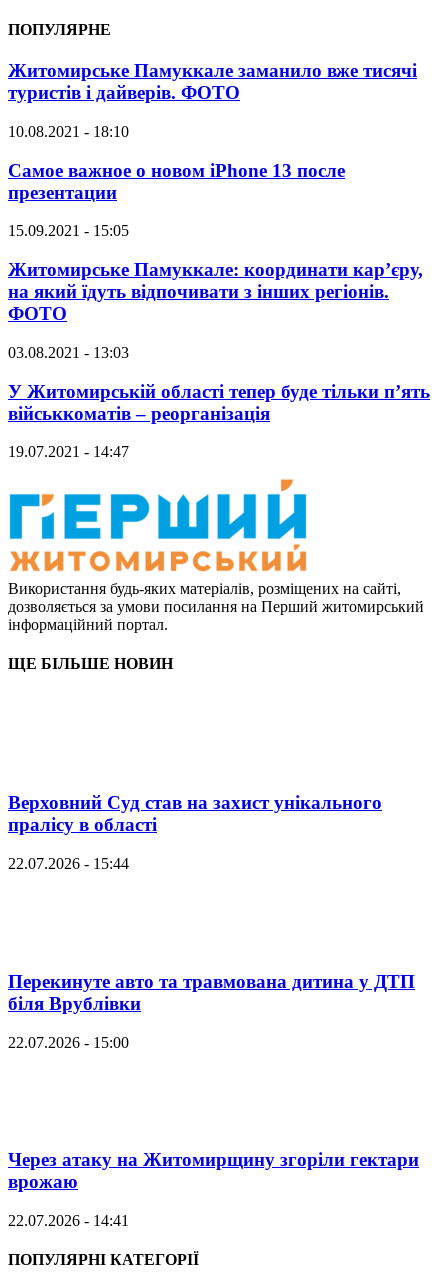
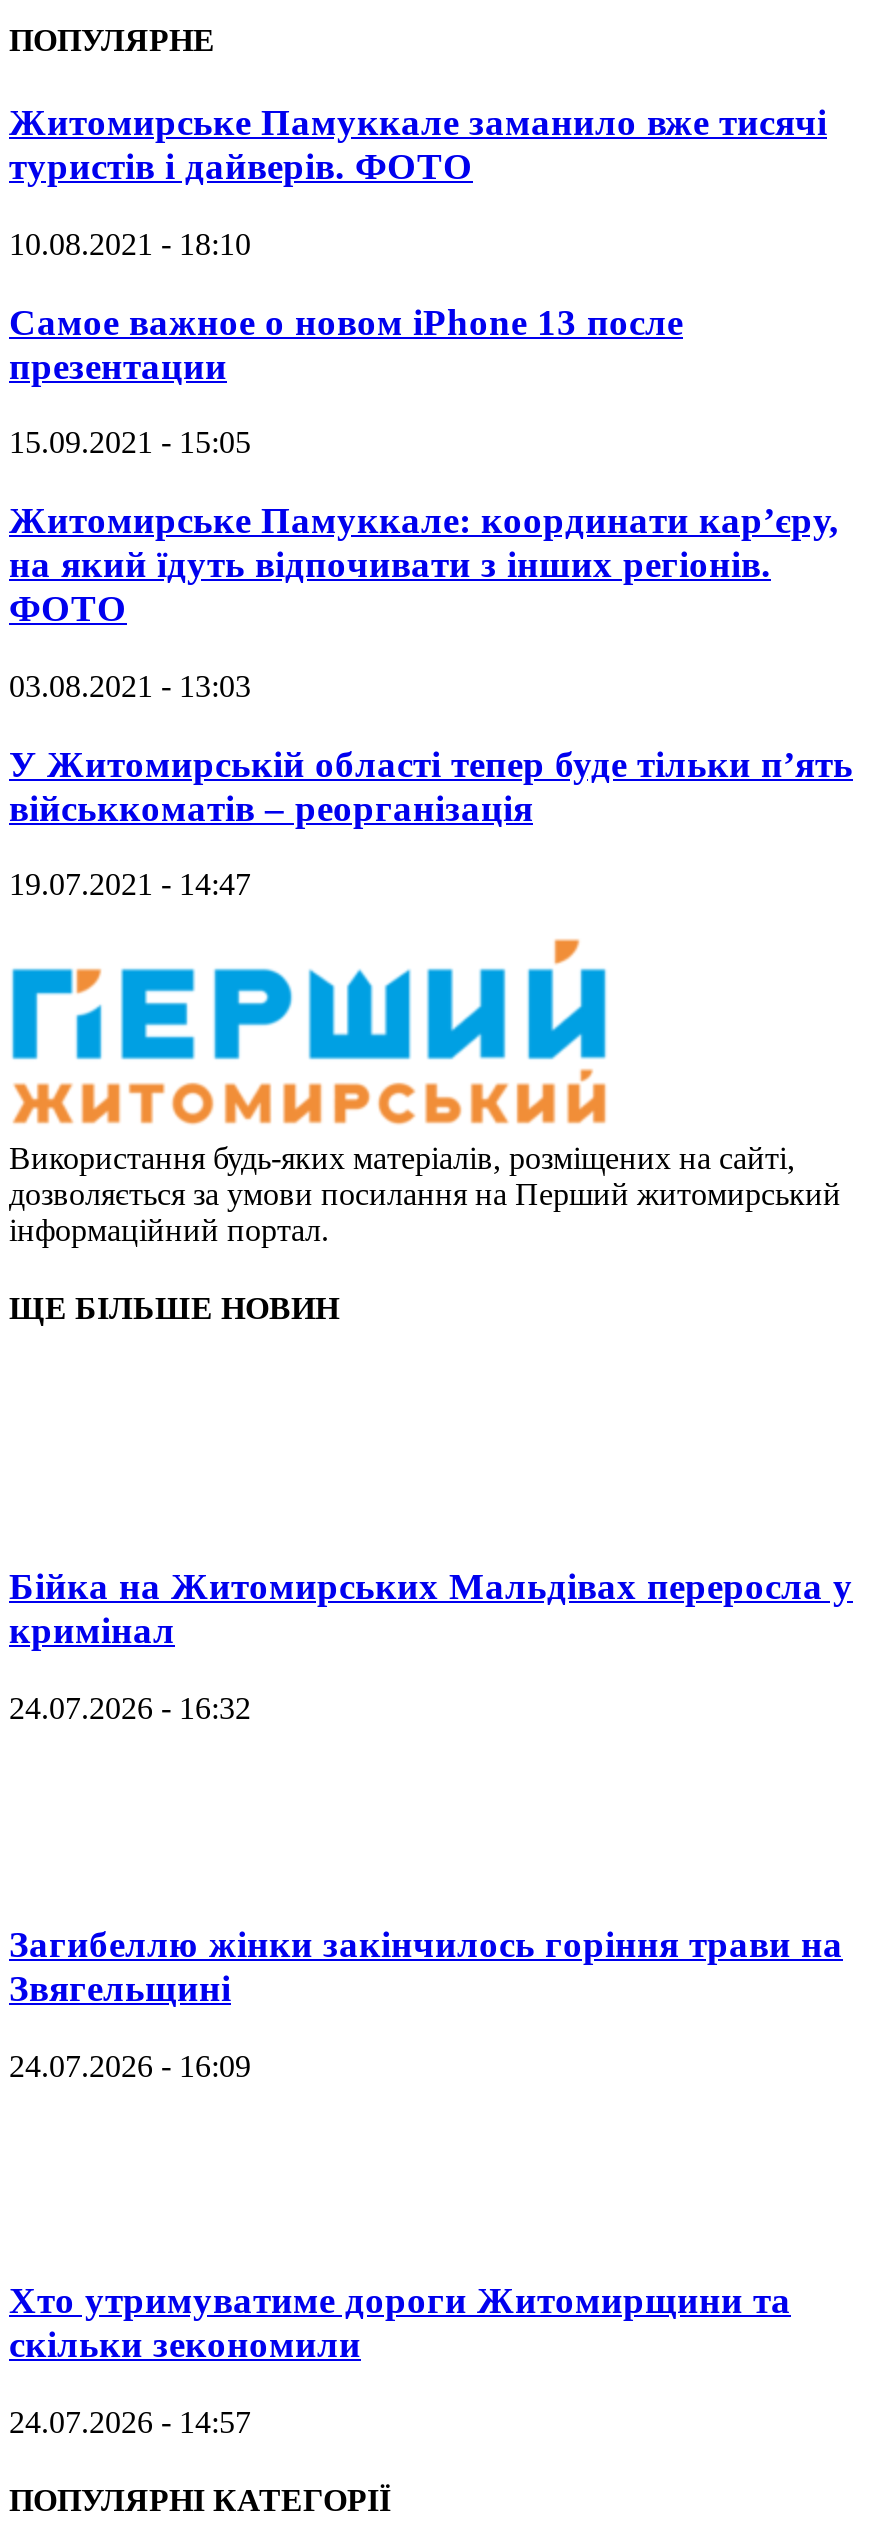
[8,792,382,835] Верховний Суд став на захист унікального | пралісу в області -> [9,1566,853,1652] Бійка на Житомирських Мальдівах переросла у | кримінал
[8,855,129,872] 22.07.2026 - 15:44 -> [9,1691,251,1725] 24.07.2026 - 16:32
[8,971,415,1014] Перекинуте авто та травмована дитина у ДТП | біля Врублівки -> [9,1923,843,2009] Загибеллю жінки закінчилось горіння трави на | Звягельщині
[8,1034,129,1051] 22.07.2026 - 15:00 -> [9,2048,251,2082] 24.07.2026 - 16:09
[8,1149,419,1192] Через атаку на Житомирщину згоріли гектари | врожаю -> [9,2280,791,2366] Хто утримуватиме дороги Житомирщини та | скільки зекономили
[8,1212,129,1229] 22.07.2026 - 14:41 -> [9,2405,251,2439] 24.07.2026 - 14:57

